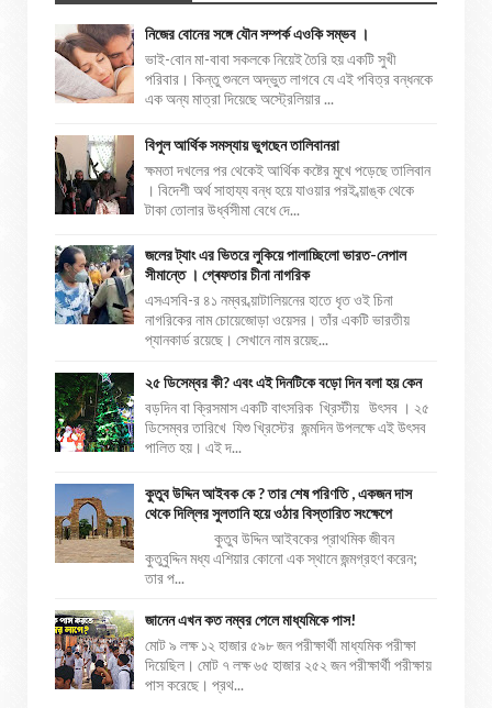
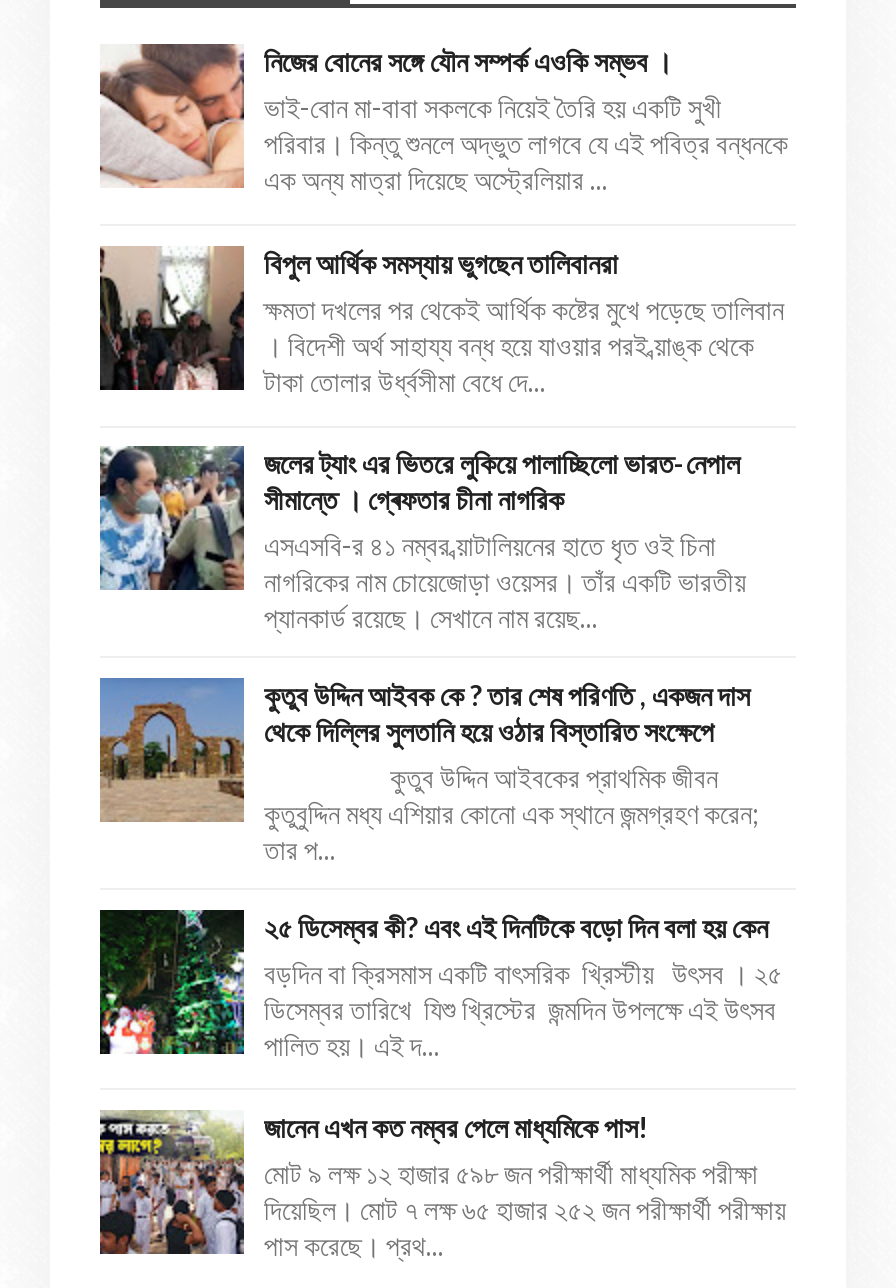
moved [54,372,429,456] -> [98,908,782,1061]: [image] | ২৫ ডিসেম্বর কী? এবং এই দিনটিকে বড়ো দিন বলা হয় কেন | বড়দিন বা ক্রিসমাস একটি বাৎসরিক খ্রিস্টীয় উৎসব । ২৫ | ডিসেম্বর তারিখে যিশু খ্রিস্টের জন্মদিন উপলক্ষে এই উৎসব | পালিত হয়। এই দ...
moved [53,483,417,587] -> [96,678,760,866]: [image] | কুতুব উদ্দিন আইবক কে ? তার শেষ পরিণতি , একজন দাস | থেকে দিল্লির সুলতানি হয়ে ওঠার বিস্তারিত সংক্ষেপে | কুতুব উদ্দিন আইবকের প্রাথমিক জীবন | কুতুবুদ্দিন মধ্য এশিয়ার কোনো এক স্থানে জন্মগ্রহণ করেন; | তার প...

